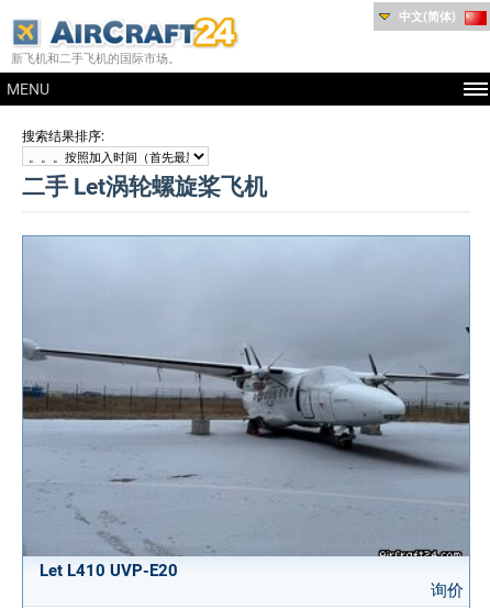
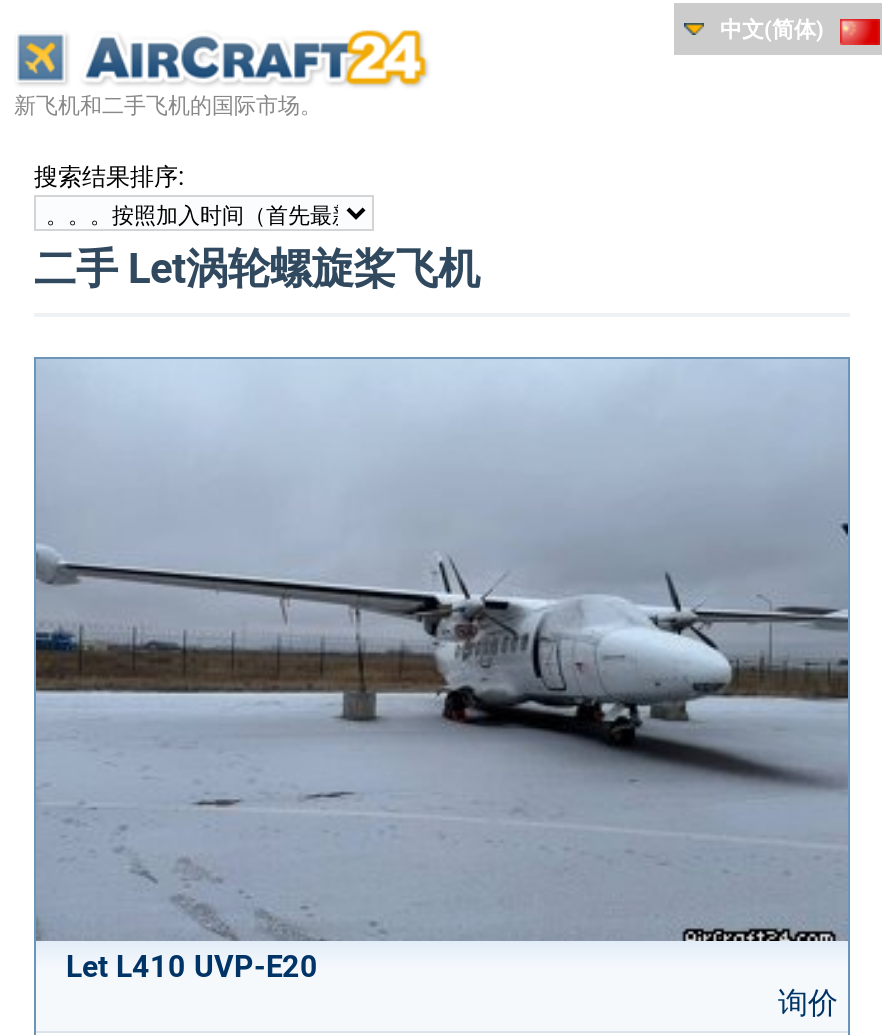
[0,80,49,98] MENU -> none

